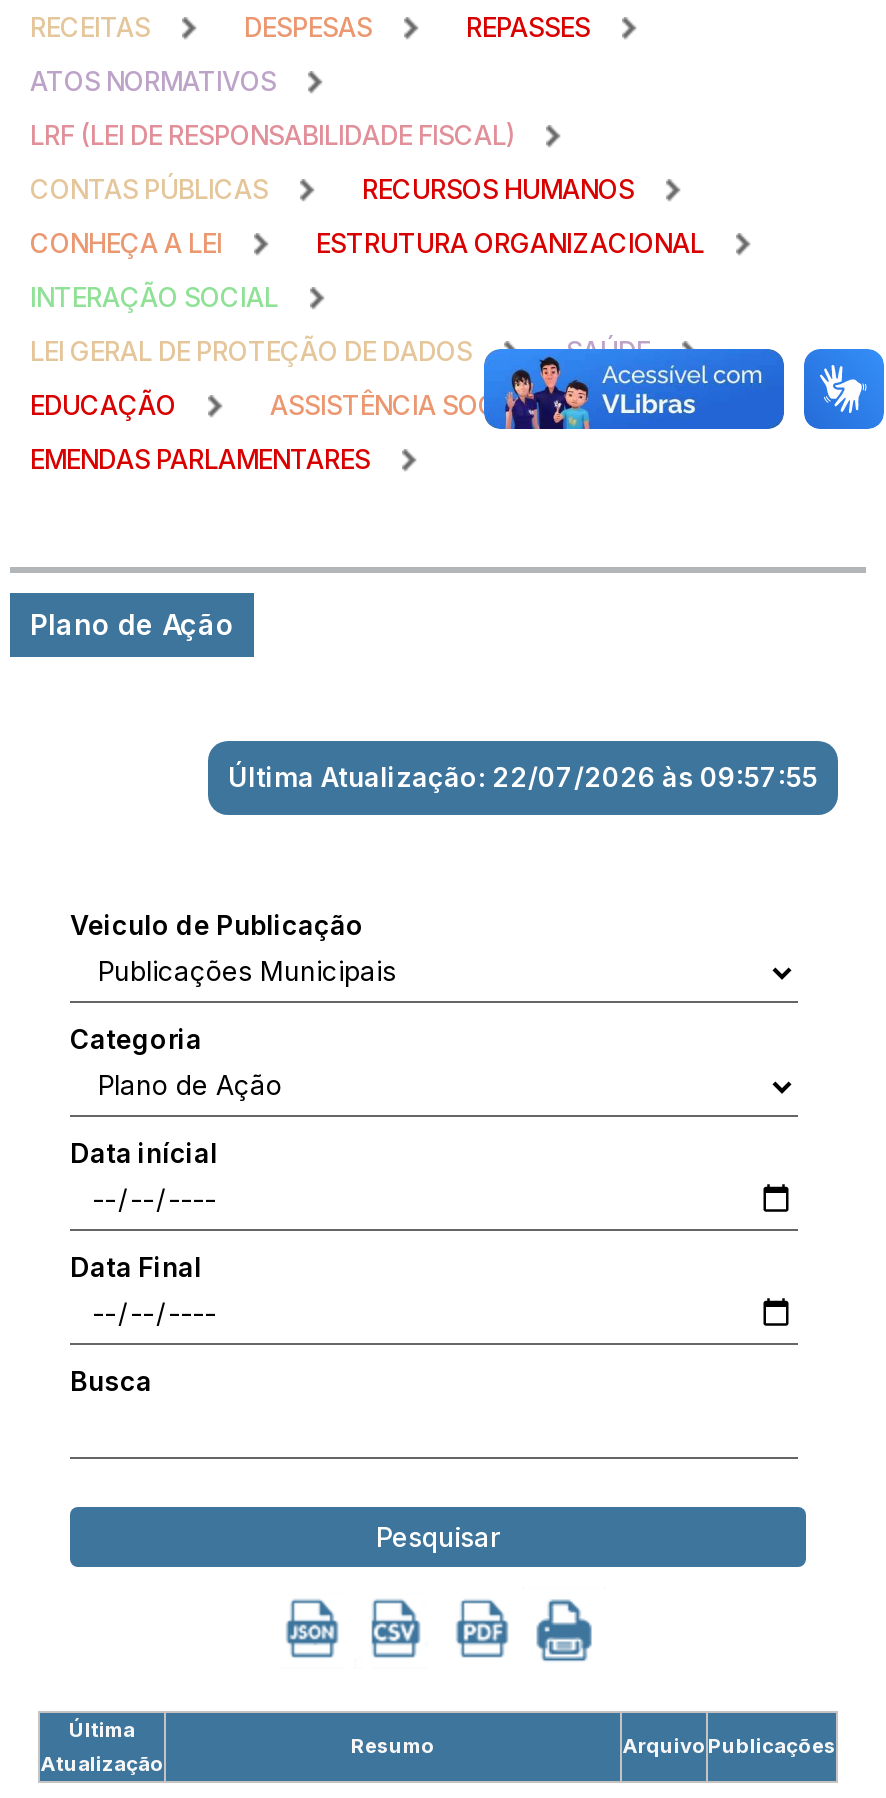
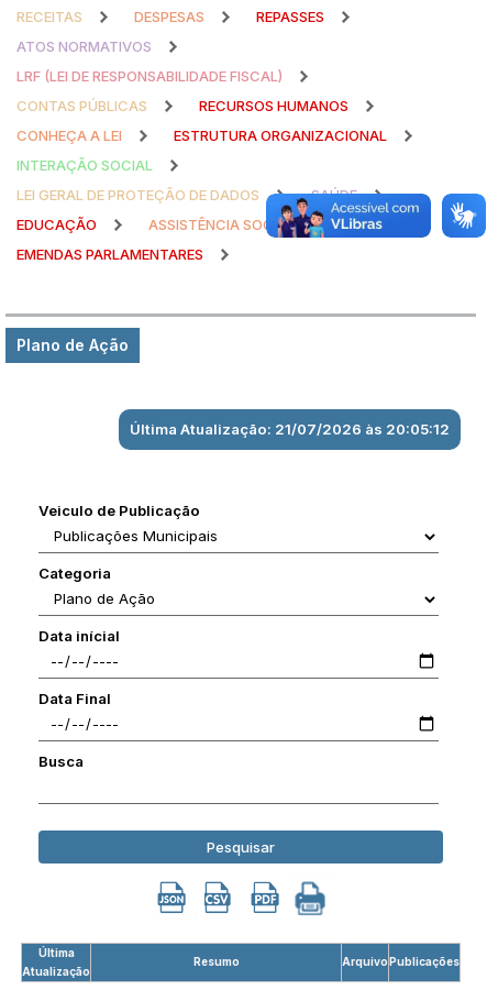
[228,760,818,792] Última Atualização: 22/07/2026 às 09:57:55 -> [130,420,450,437] Última Atualização: 21/07/2026 às 20:05:12

